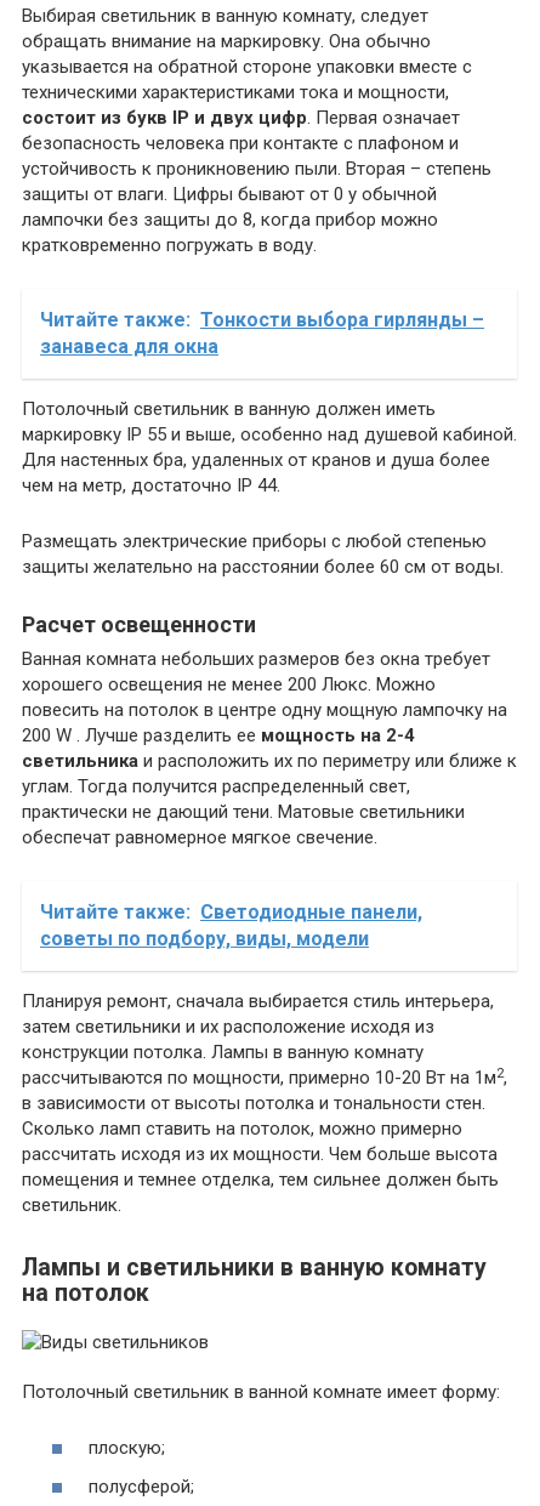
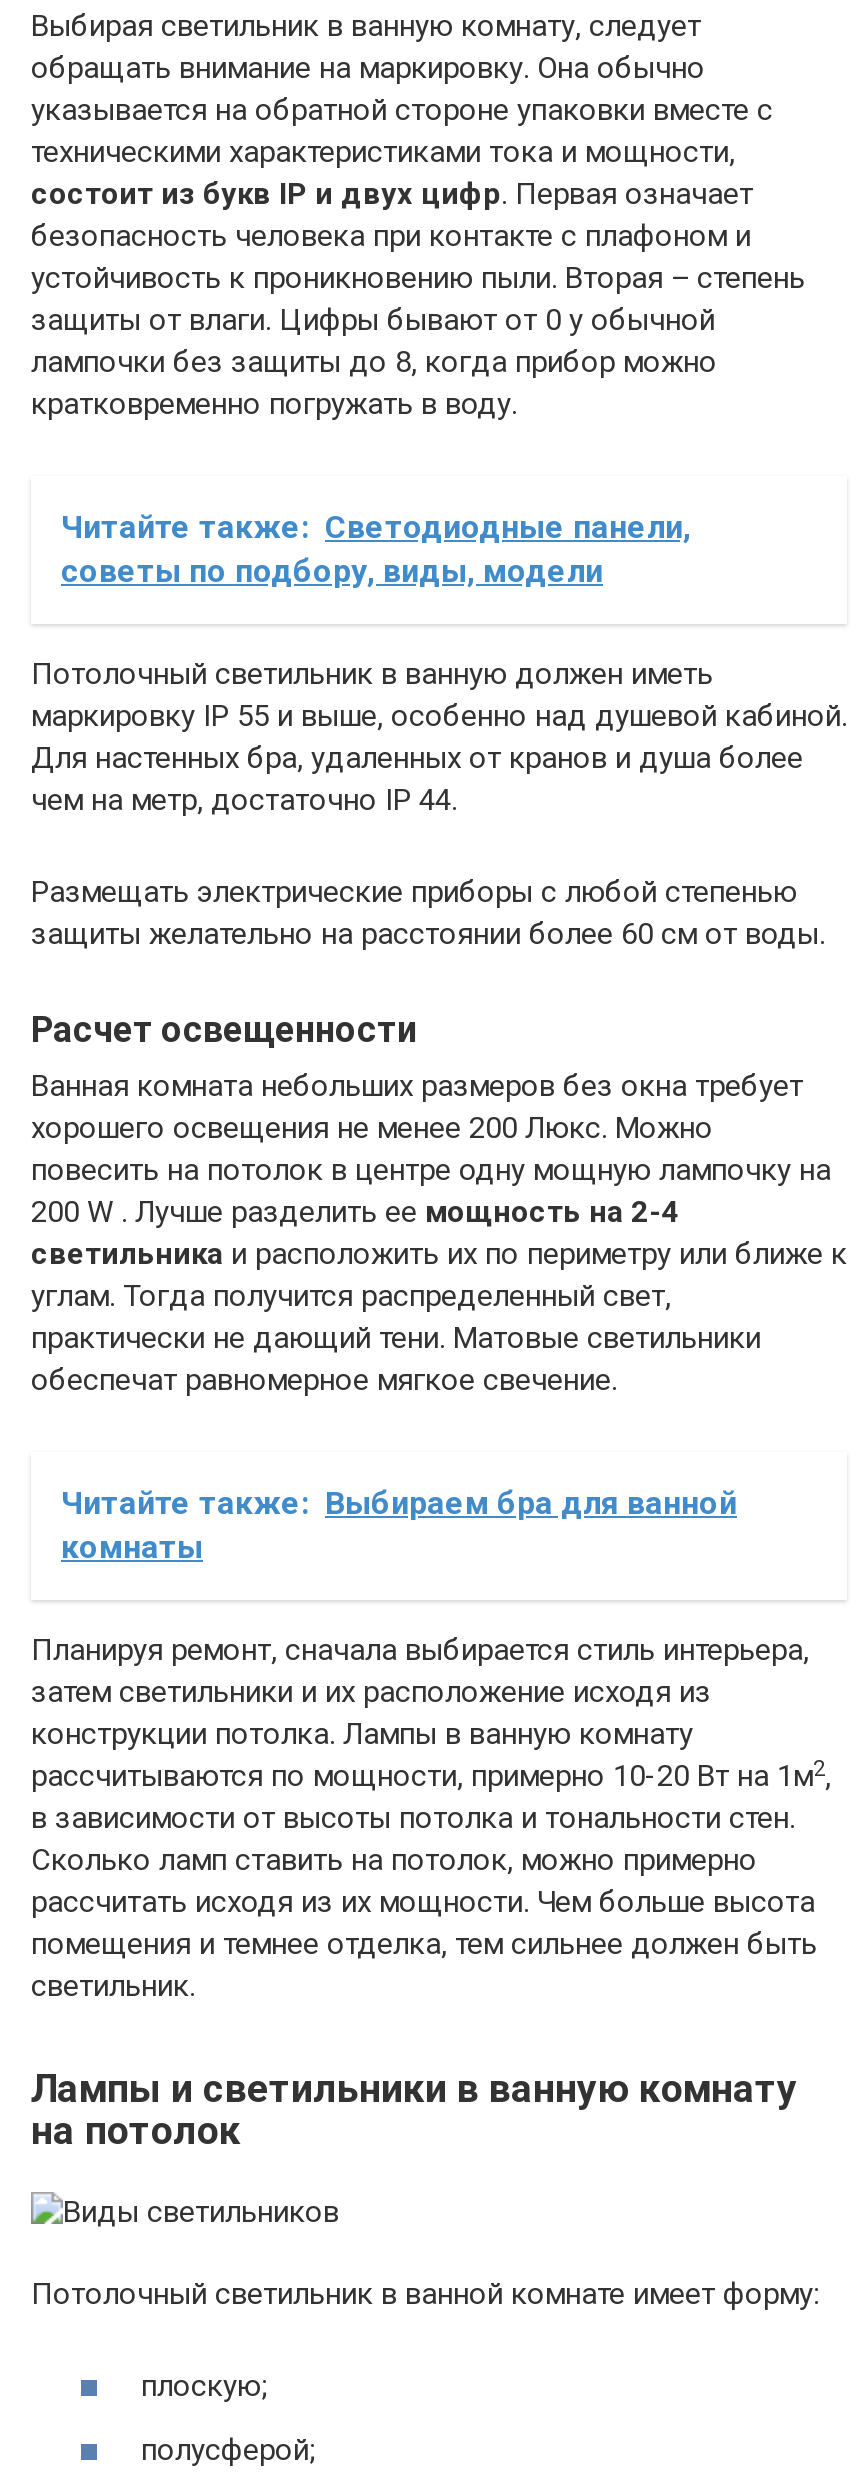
[40,309,484,358] Читайте также: Тонкости выбора гирлянды – | занавеса для окна -> none
none -> [61,1485,737,1567] Читайте также: Выбираем бра для ванной | комнаты
moved [40,901,422,951] -> [61,509,691,591]: Читайте также: Светодиодные панели, | советы по подбору, виды, модели

